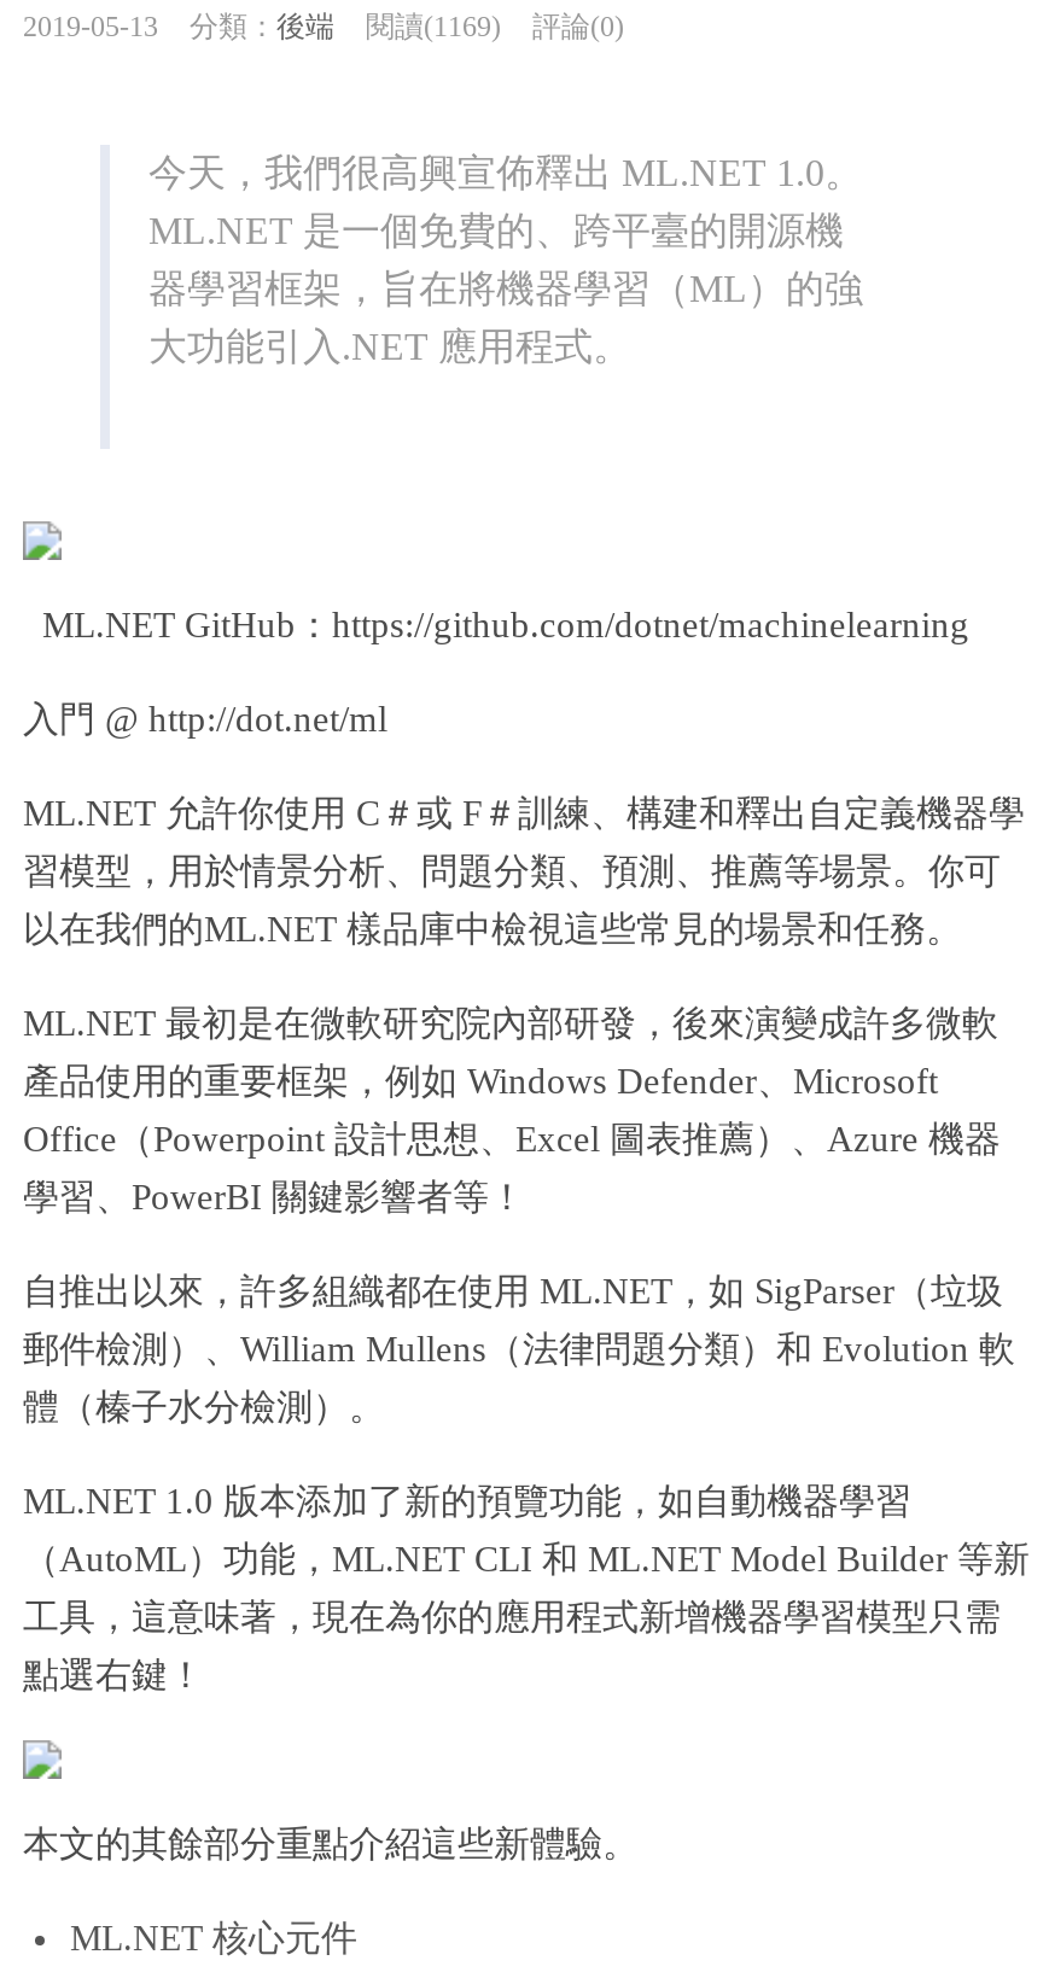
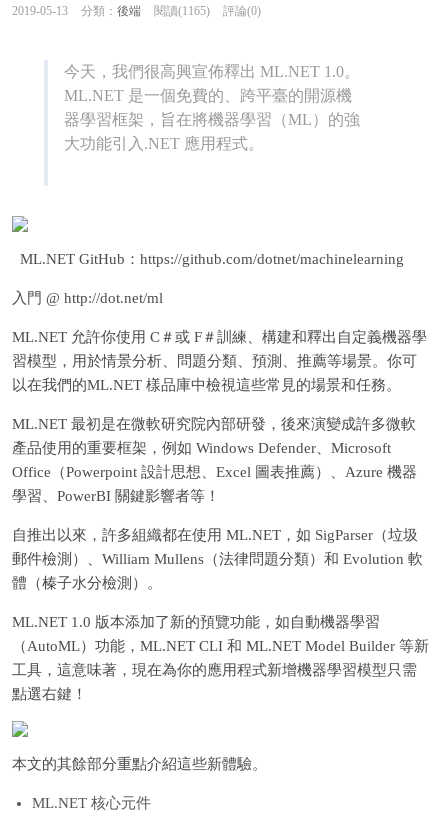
[23,10,624,43] 2019-05-13 分類：後端 閱讀(1169) 評論(0) -> [12,4,261,18] 2019-05-13 分類：後端 閱讀(1165) 評論(0)

